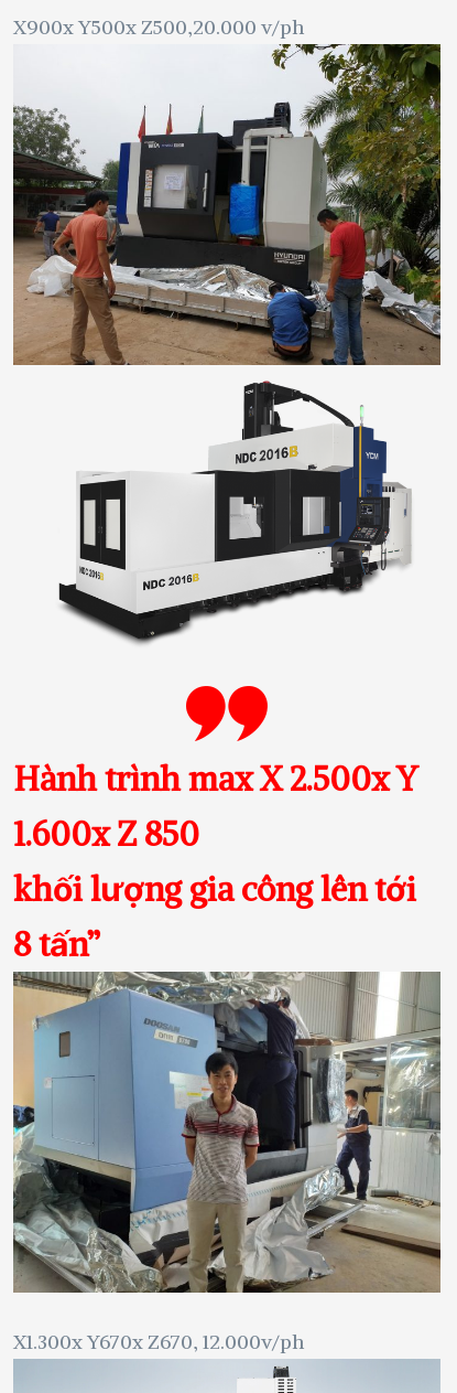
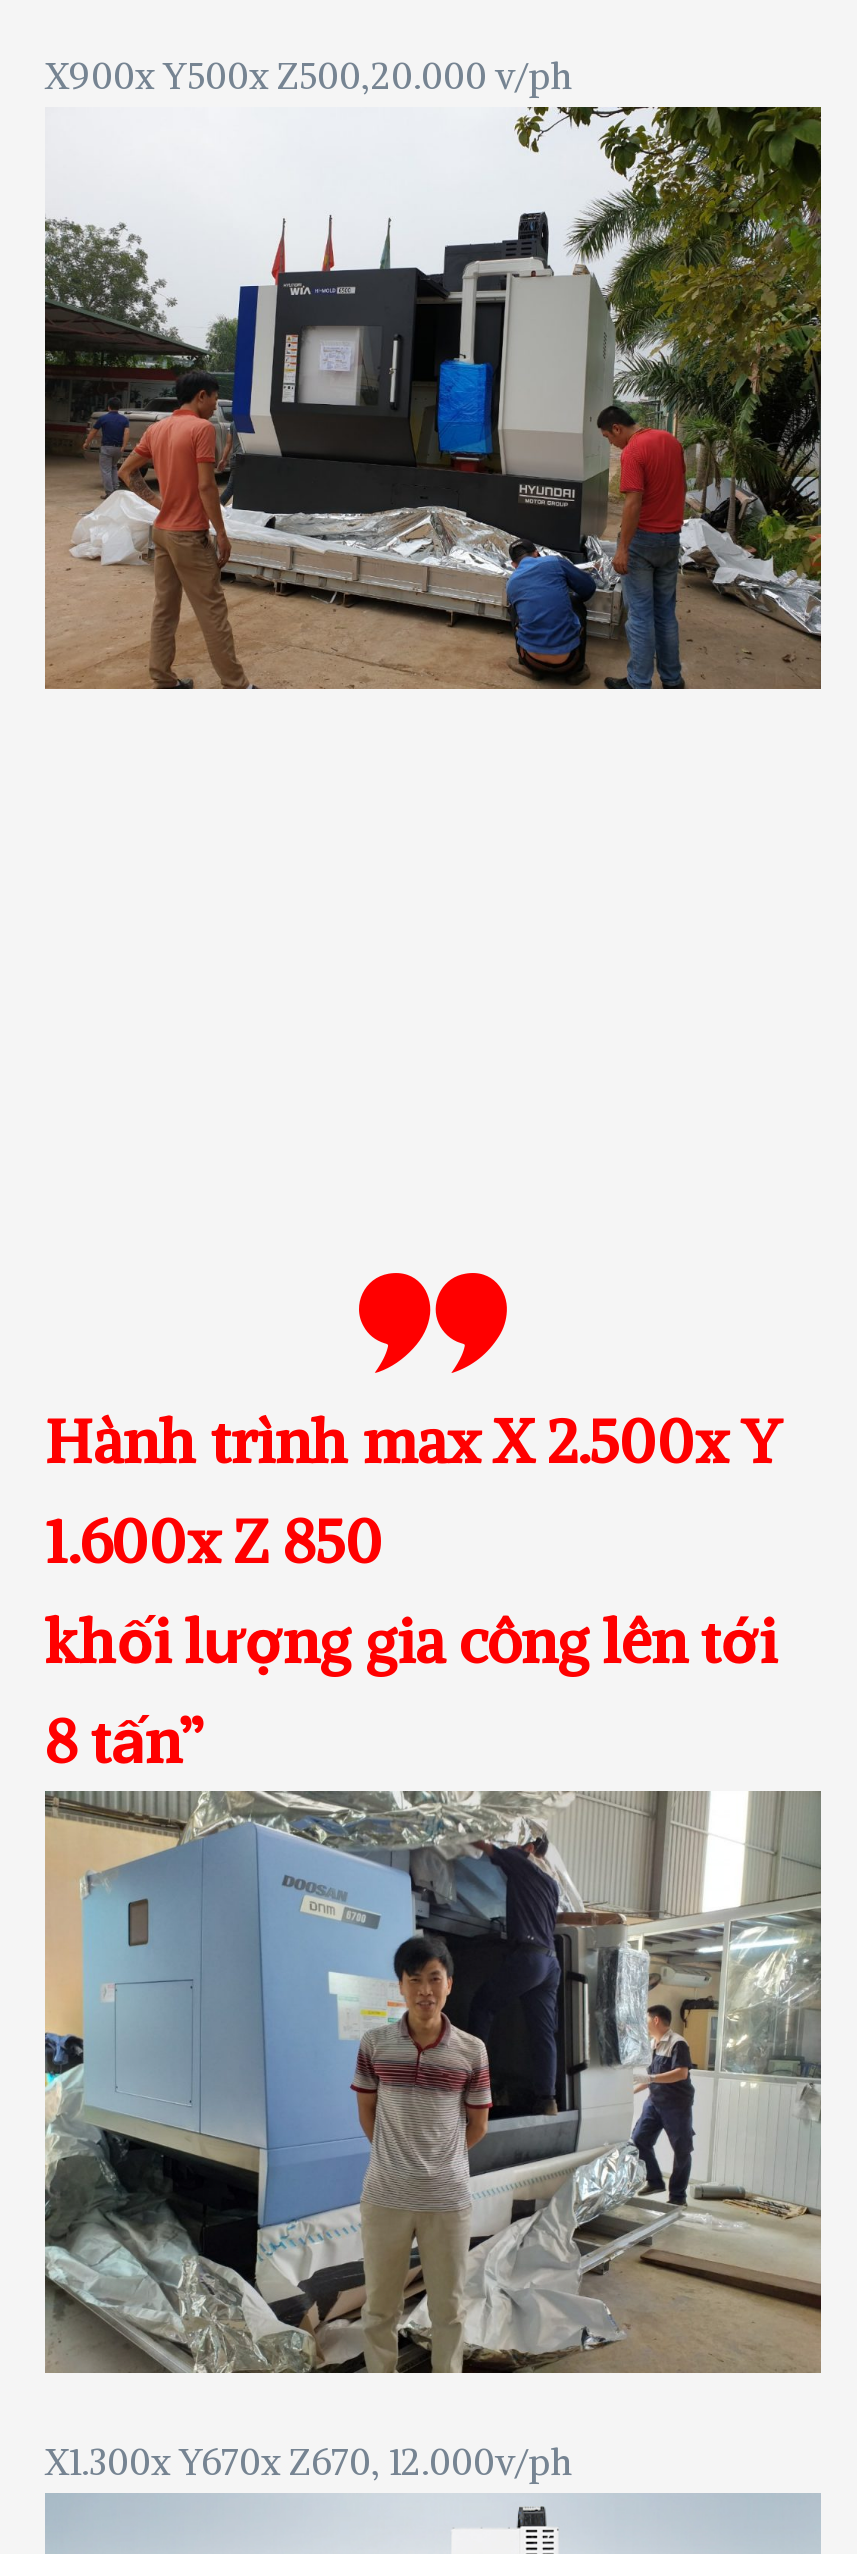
[58,381,412,645] [image] -> none

